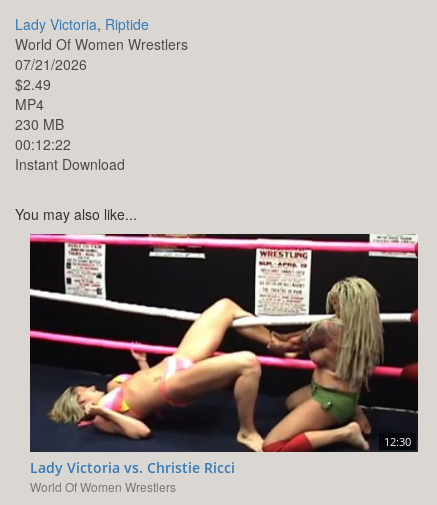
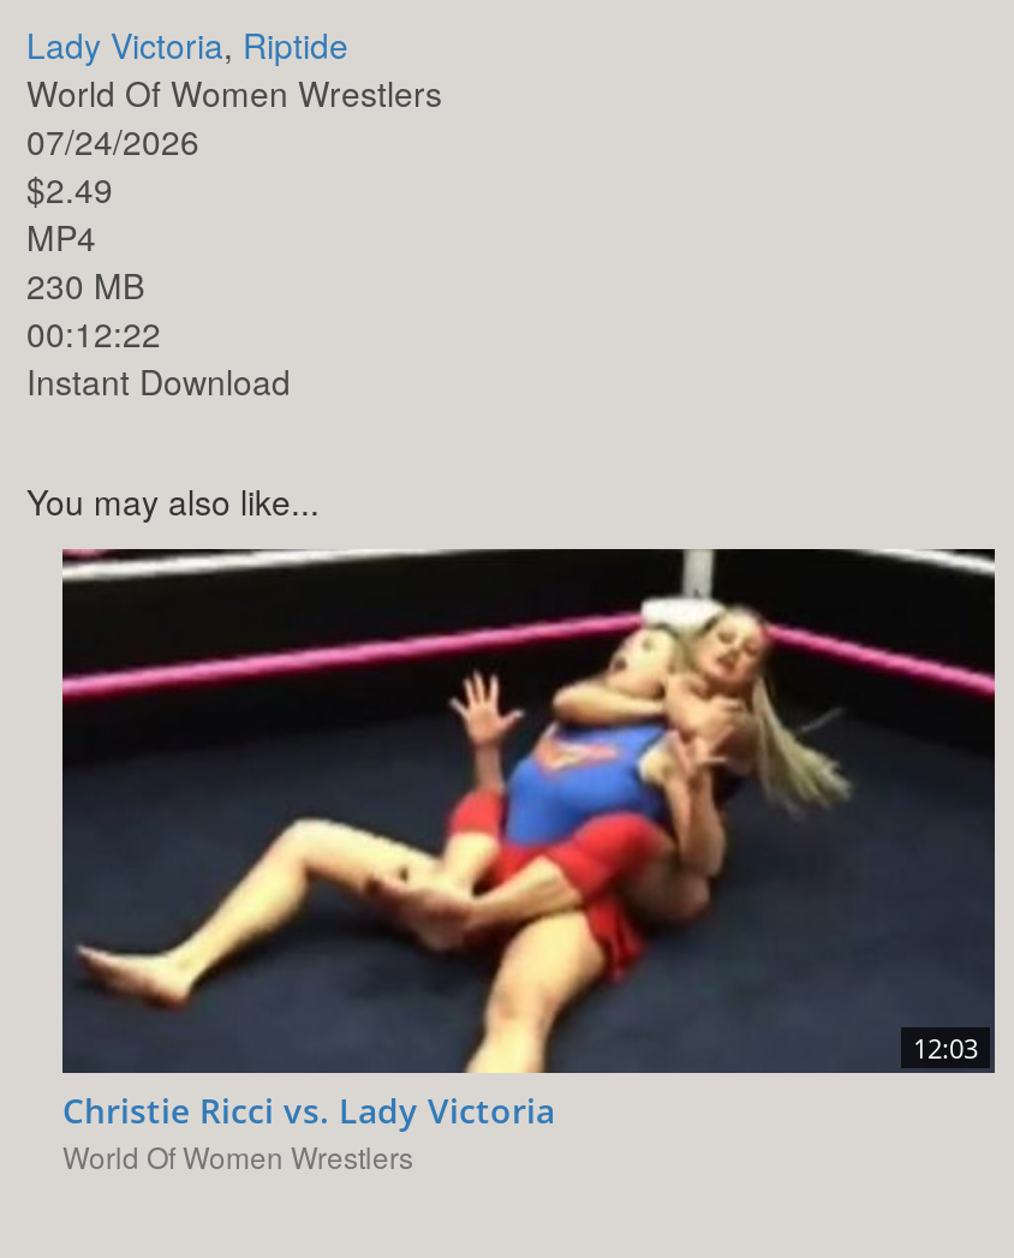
[15,54,87,74] 07/21/2026 -> [26,117,199,165] 07/24/2026
[29,233,419,452] [image] | 12:30 -> [60,547,997,1075] [image] | 12:03
[30,458,235,477] Lady Victoria vs. Christie Ricci -> [62,1087,555,1132] Christie Ricci vs. Lady Victoria

